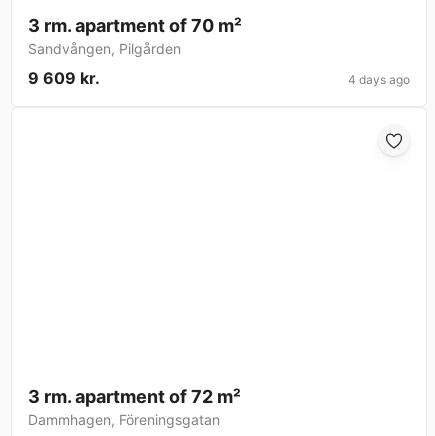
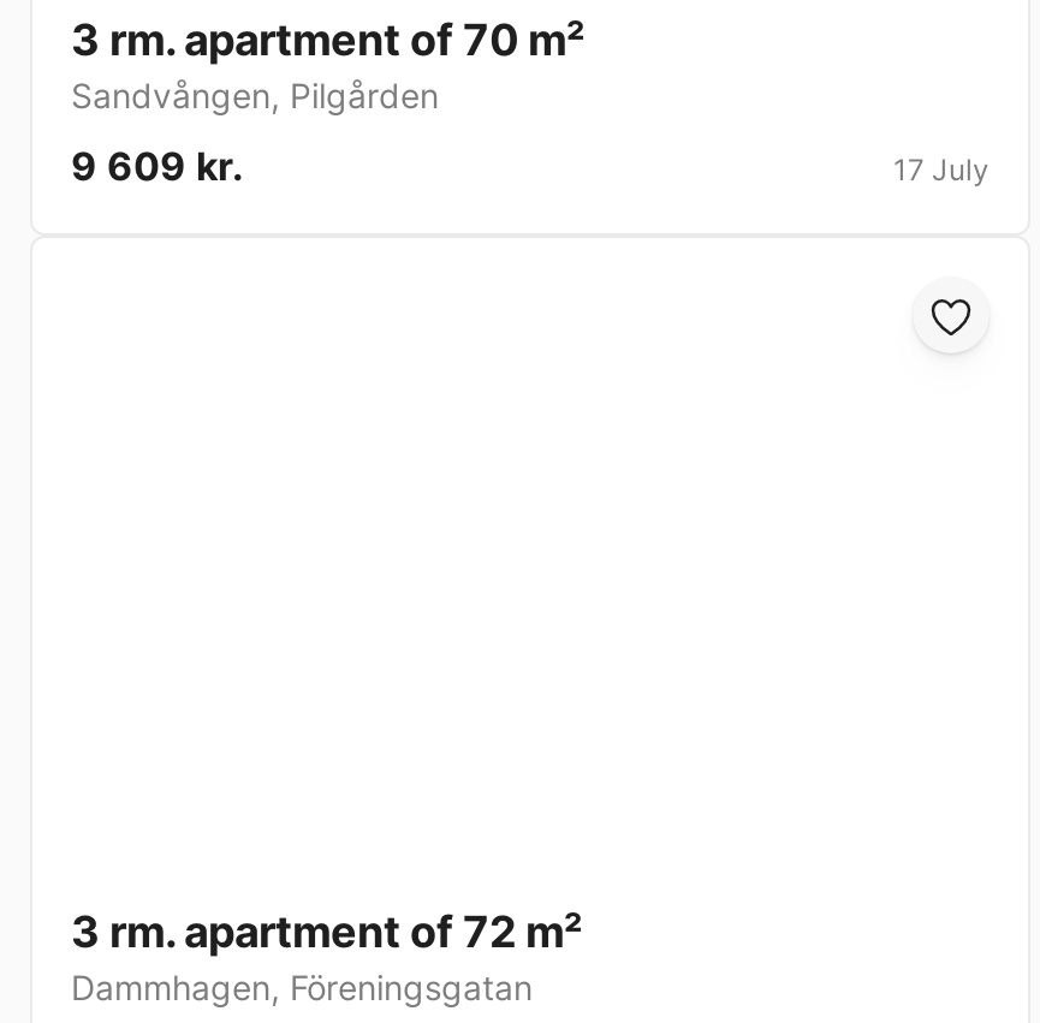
[348,72,410,87] 4 days ago -> [893,152,990,188] 17 July

